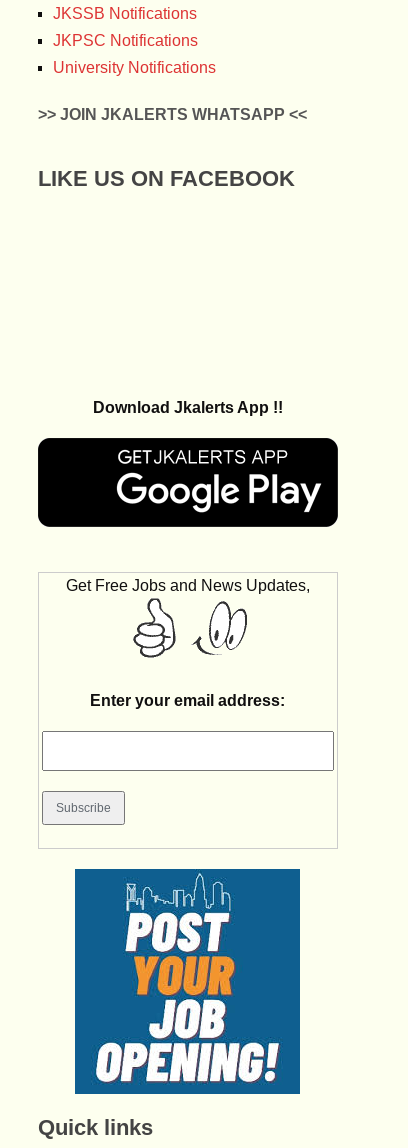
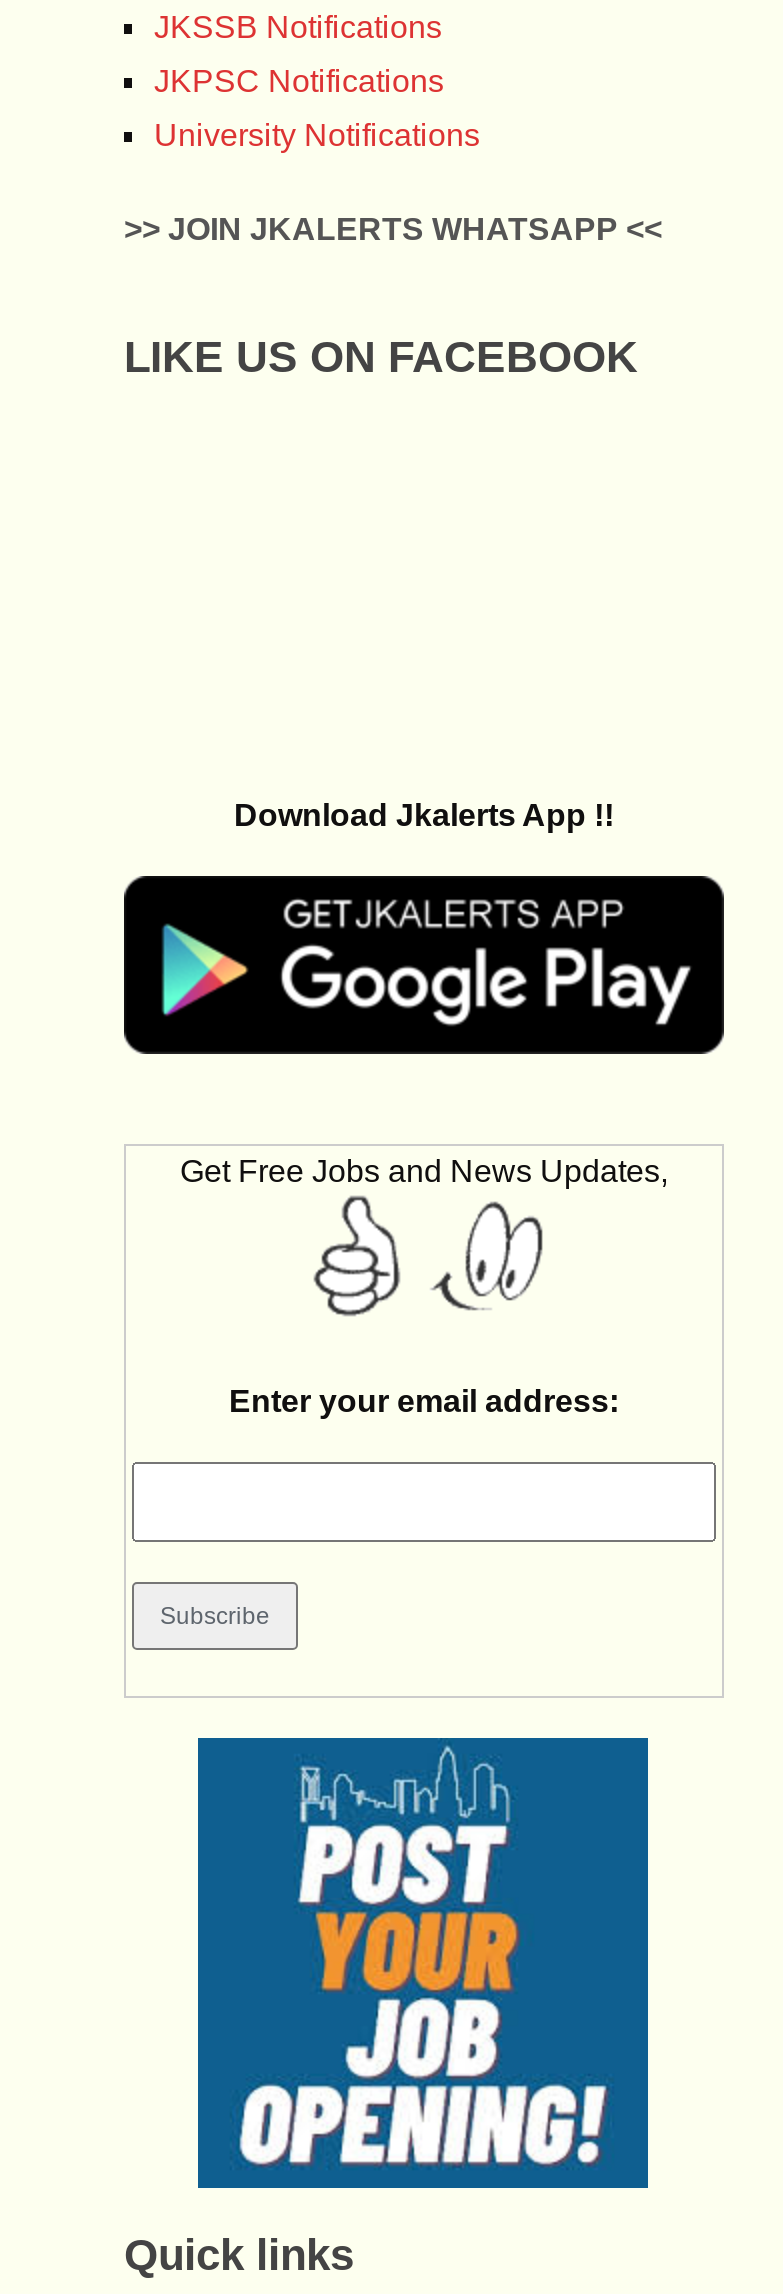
none -> [160,922,250,1016] [image]

